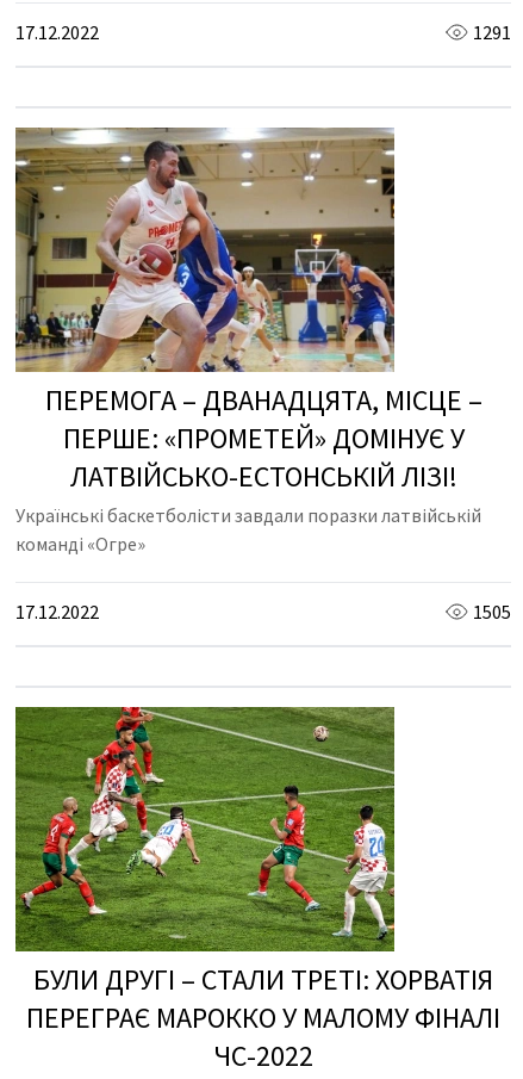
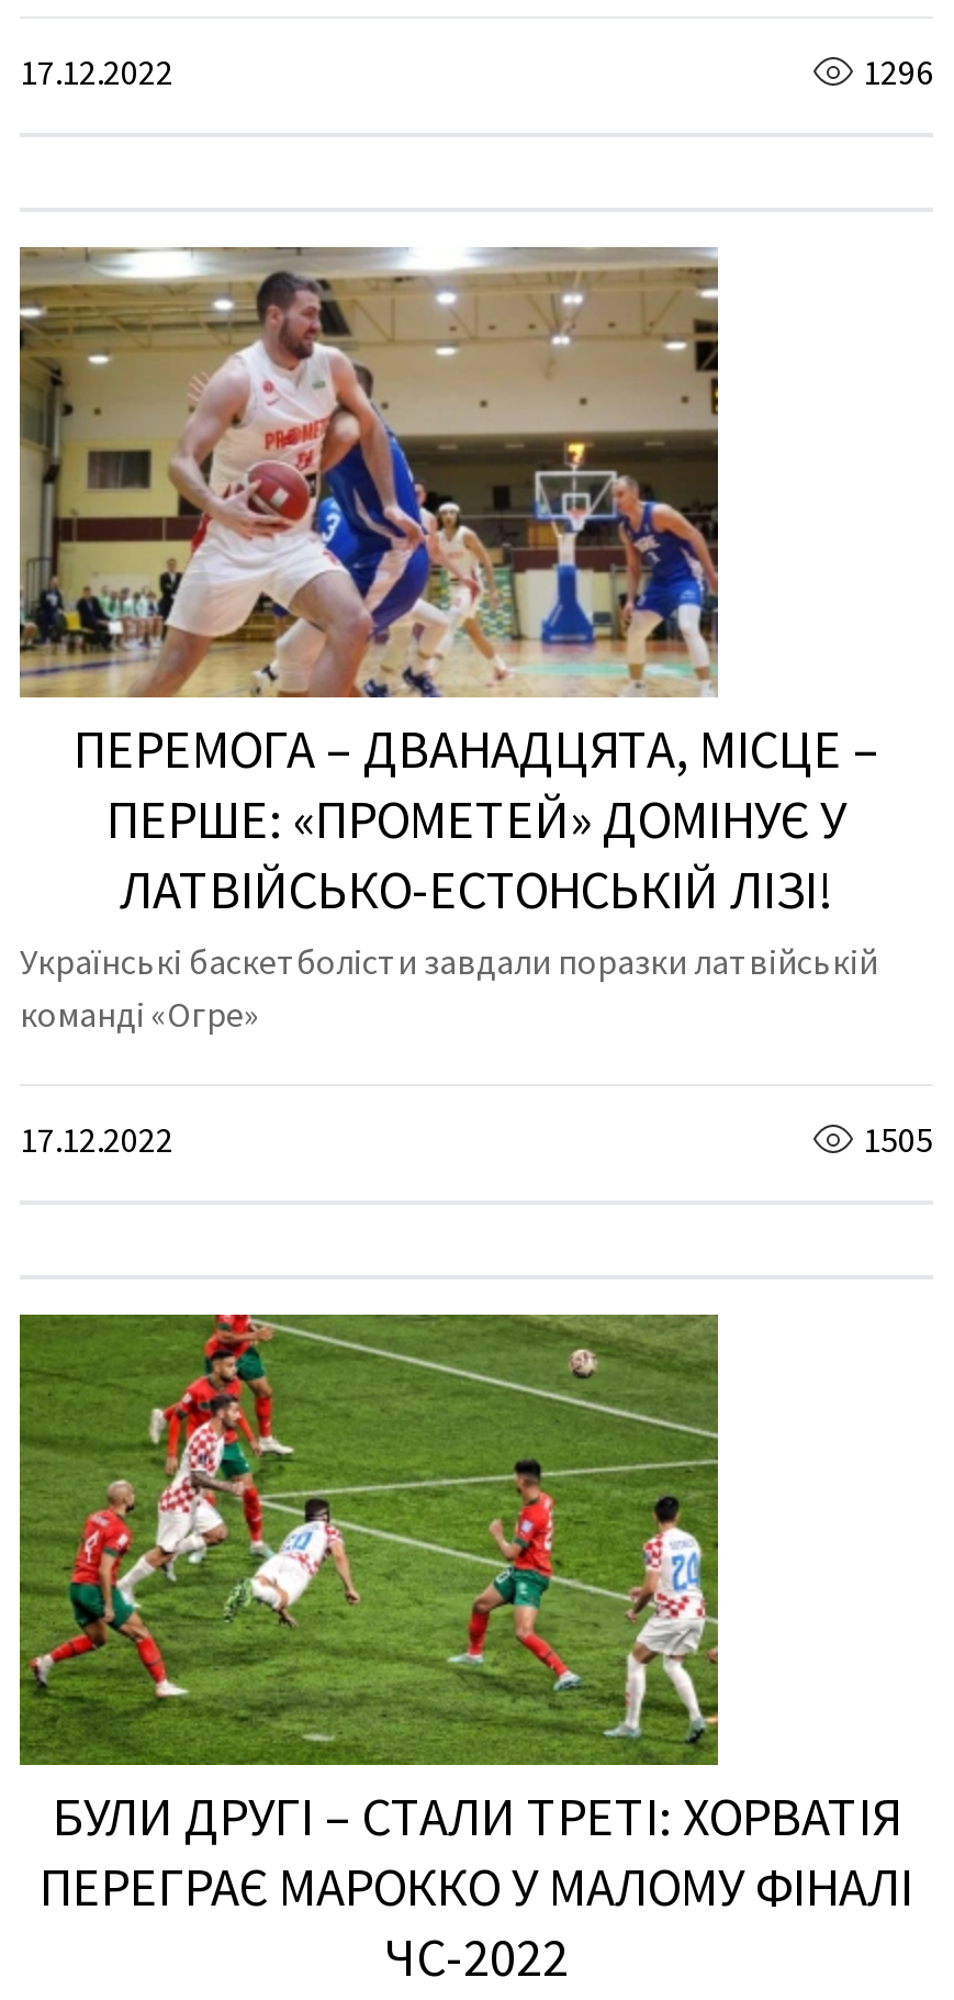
[473,20,511,44] 1291 -> [863,49,933,93] 1296

